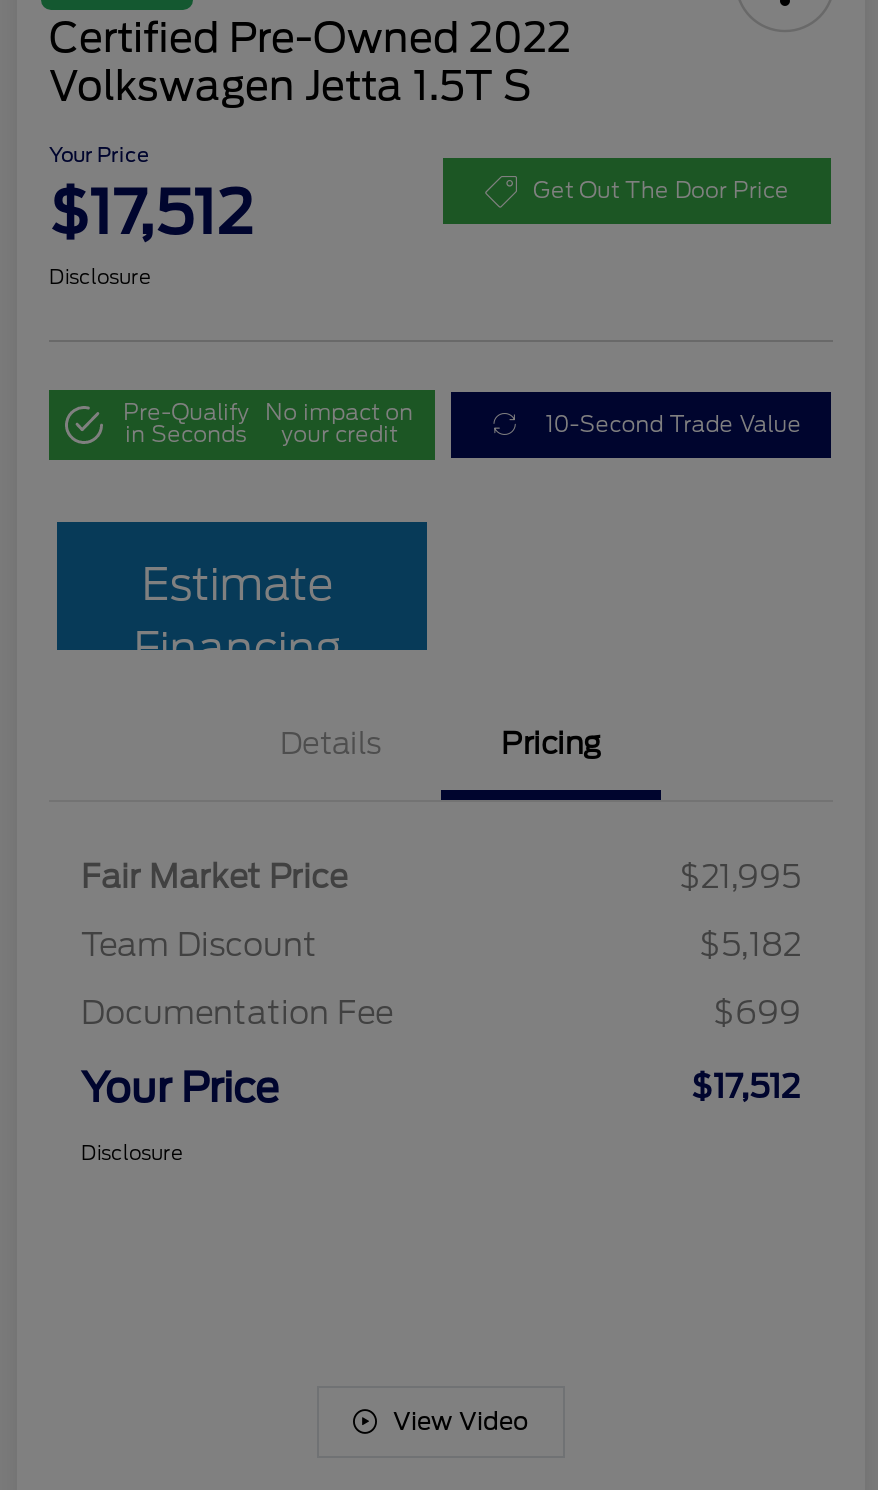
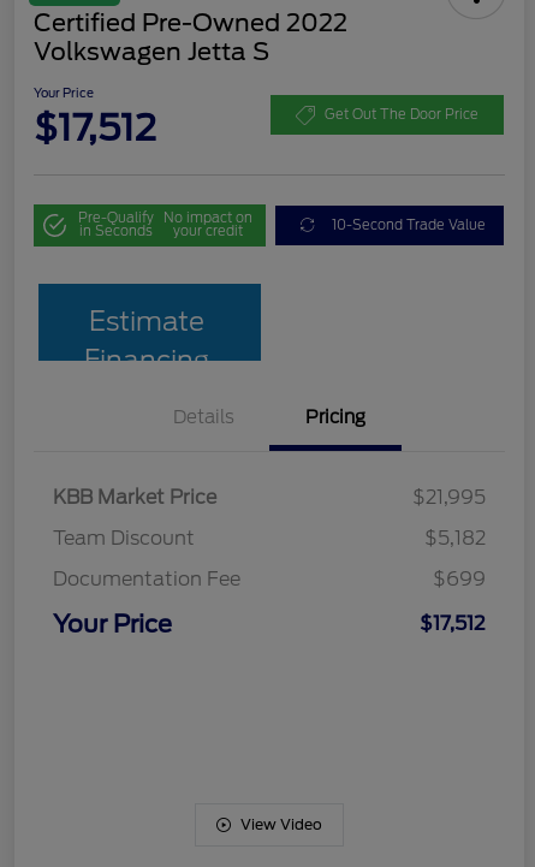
[49,62,531,110] Volkswagen Jetta 1.5T S -> [34,37,269,66] Volkswagen Jetta S
[49,264,151,288] Disclosure -> none
[81,858,347,896] Fair Market Price -> [53,486,216,508] KBB Market Price
[81,1140,183,1164] Disclosure -> none

